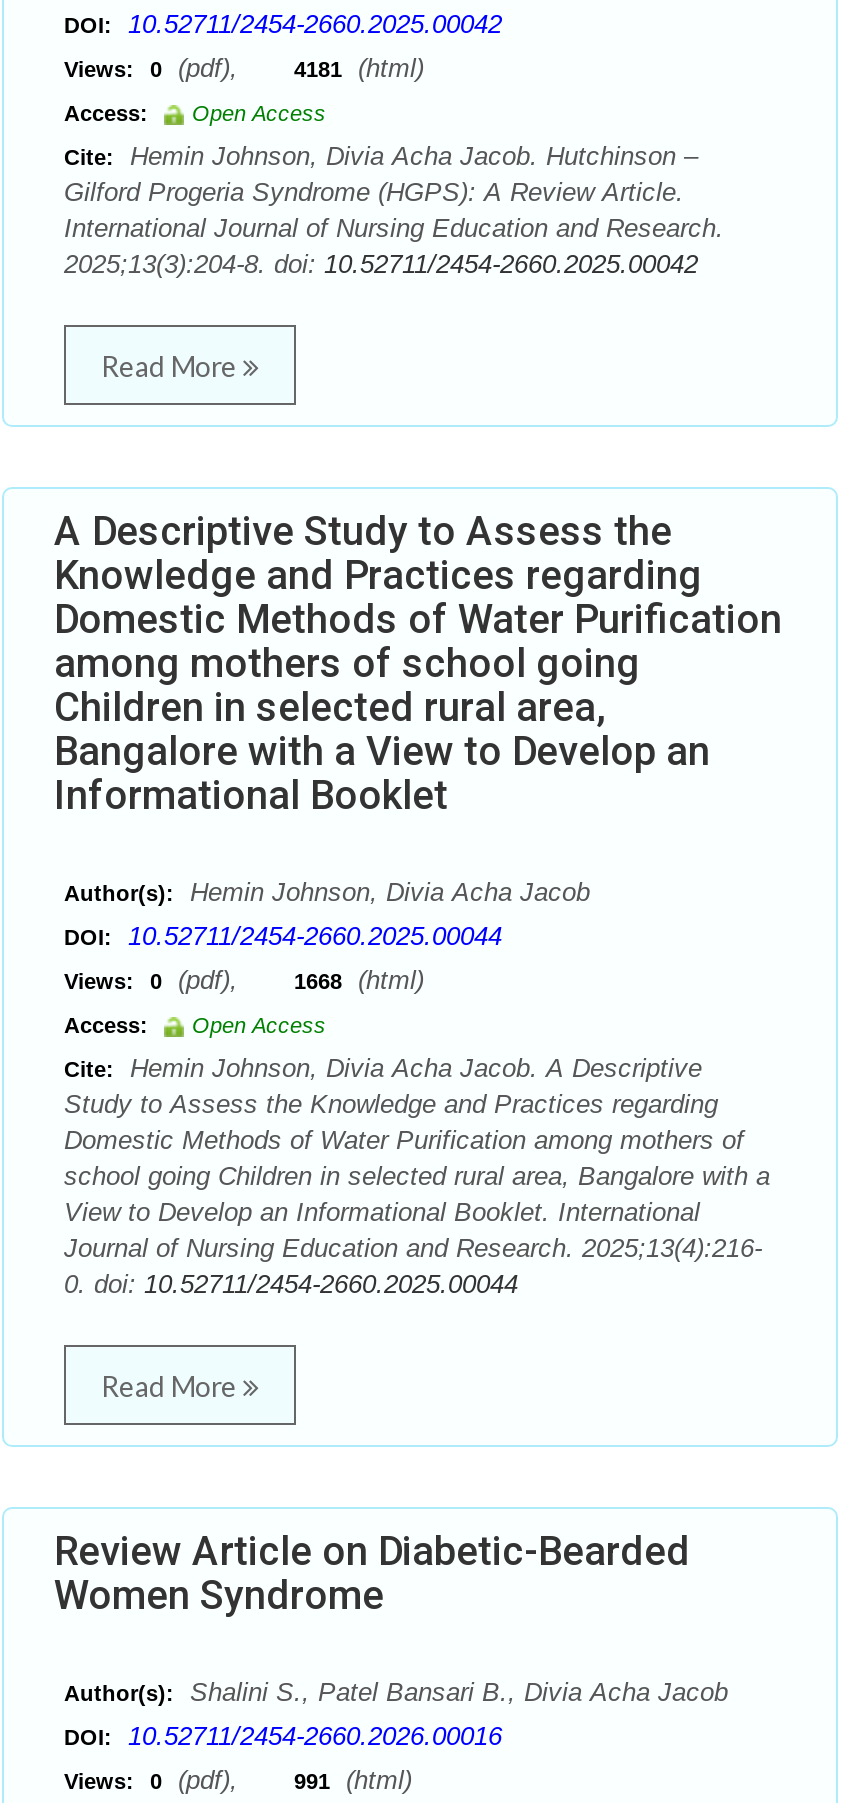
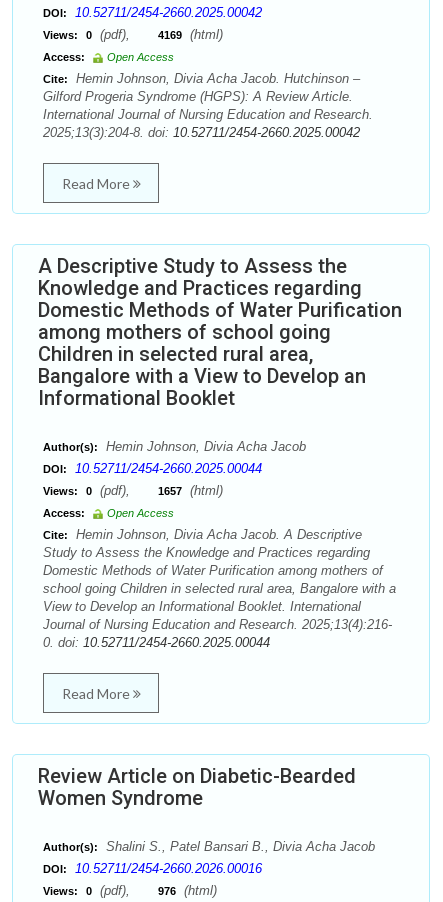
[64,53,424,83] Views: 0 (pdf), 4181 (html) -> [43,27,223,42] Views: 0 (pdf), 4169 (html)
[64,965,424,995] Views: 0 (pdf), 1668 (html) -> [43,483,223,498] Views: 0 (pdf), 1657 (html)
[64,1765,412,1795] Views: 0 (pdf), 991 (html) -> [43,883,217,898] Views: 0 (pdf), 976 (html)

